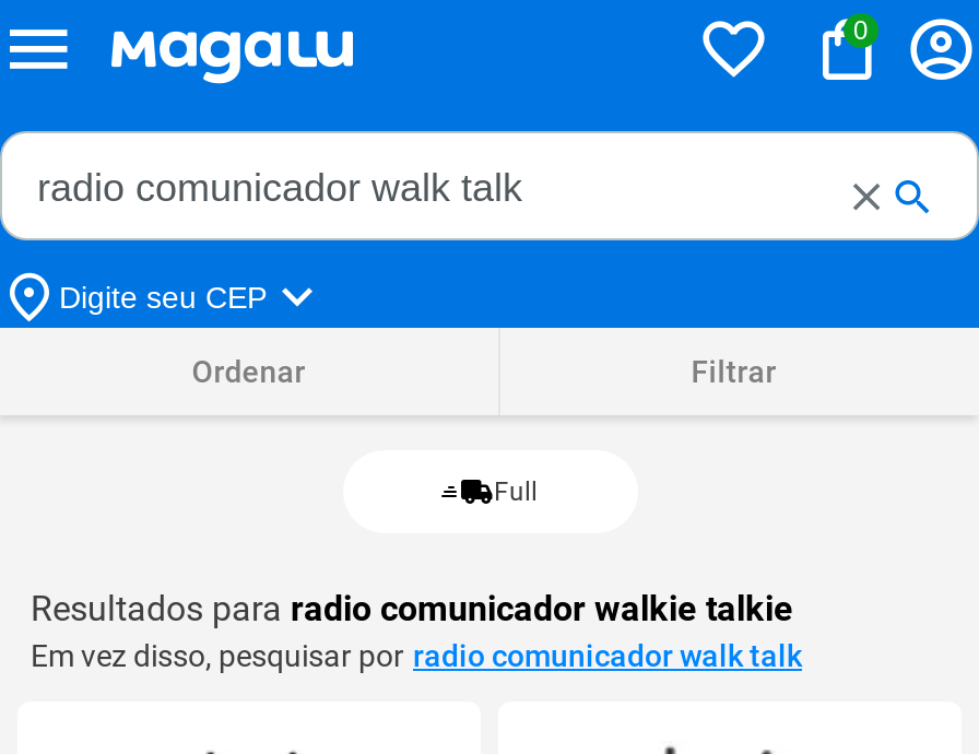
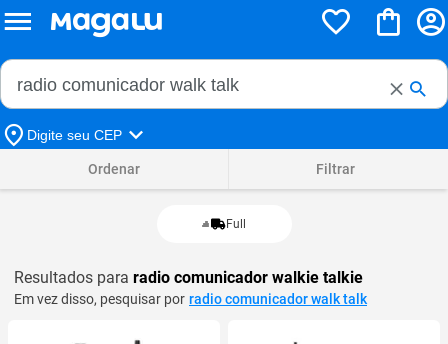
[853,15,869,46] 0 -> none

